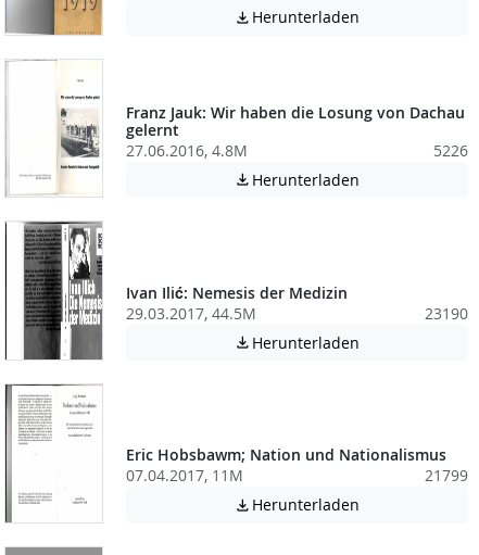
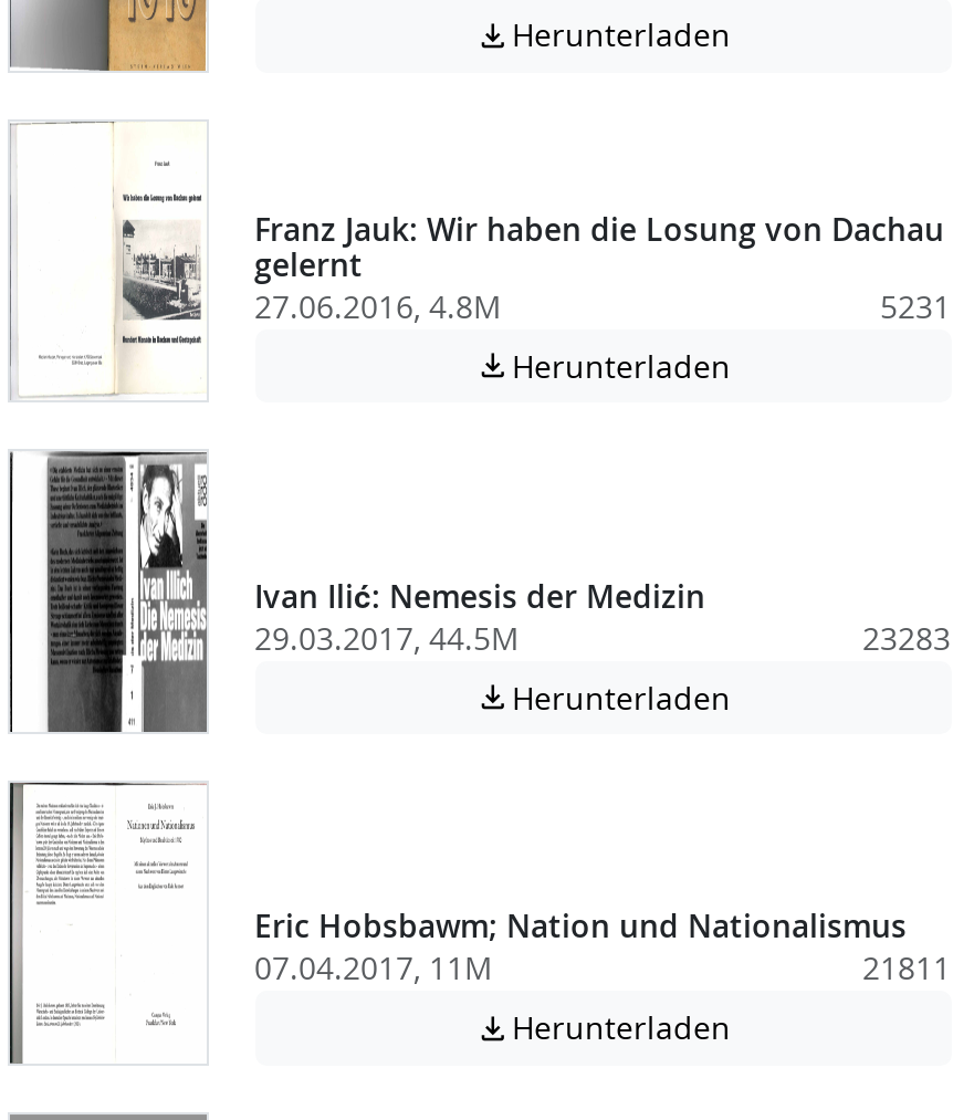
[433,140,468,161] 5226 -> [880,285,951,327] 5231
[424,302,468,323] 23190 -> [862,616,951,658] 23283
[424,465,468,486] 21799 -> [862,947,951,989] 21811

